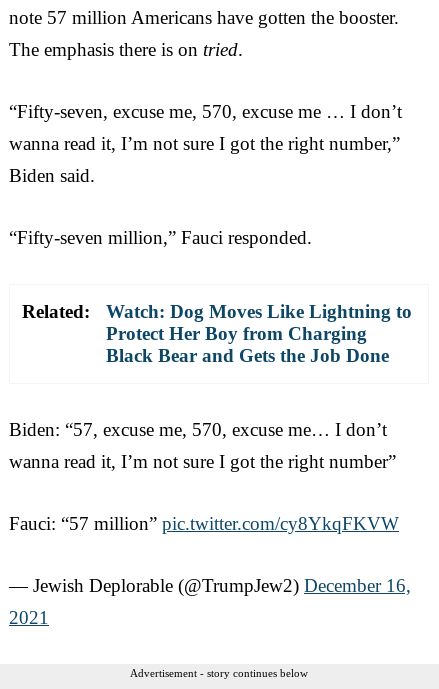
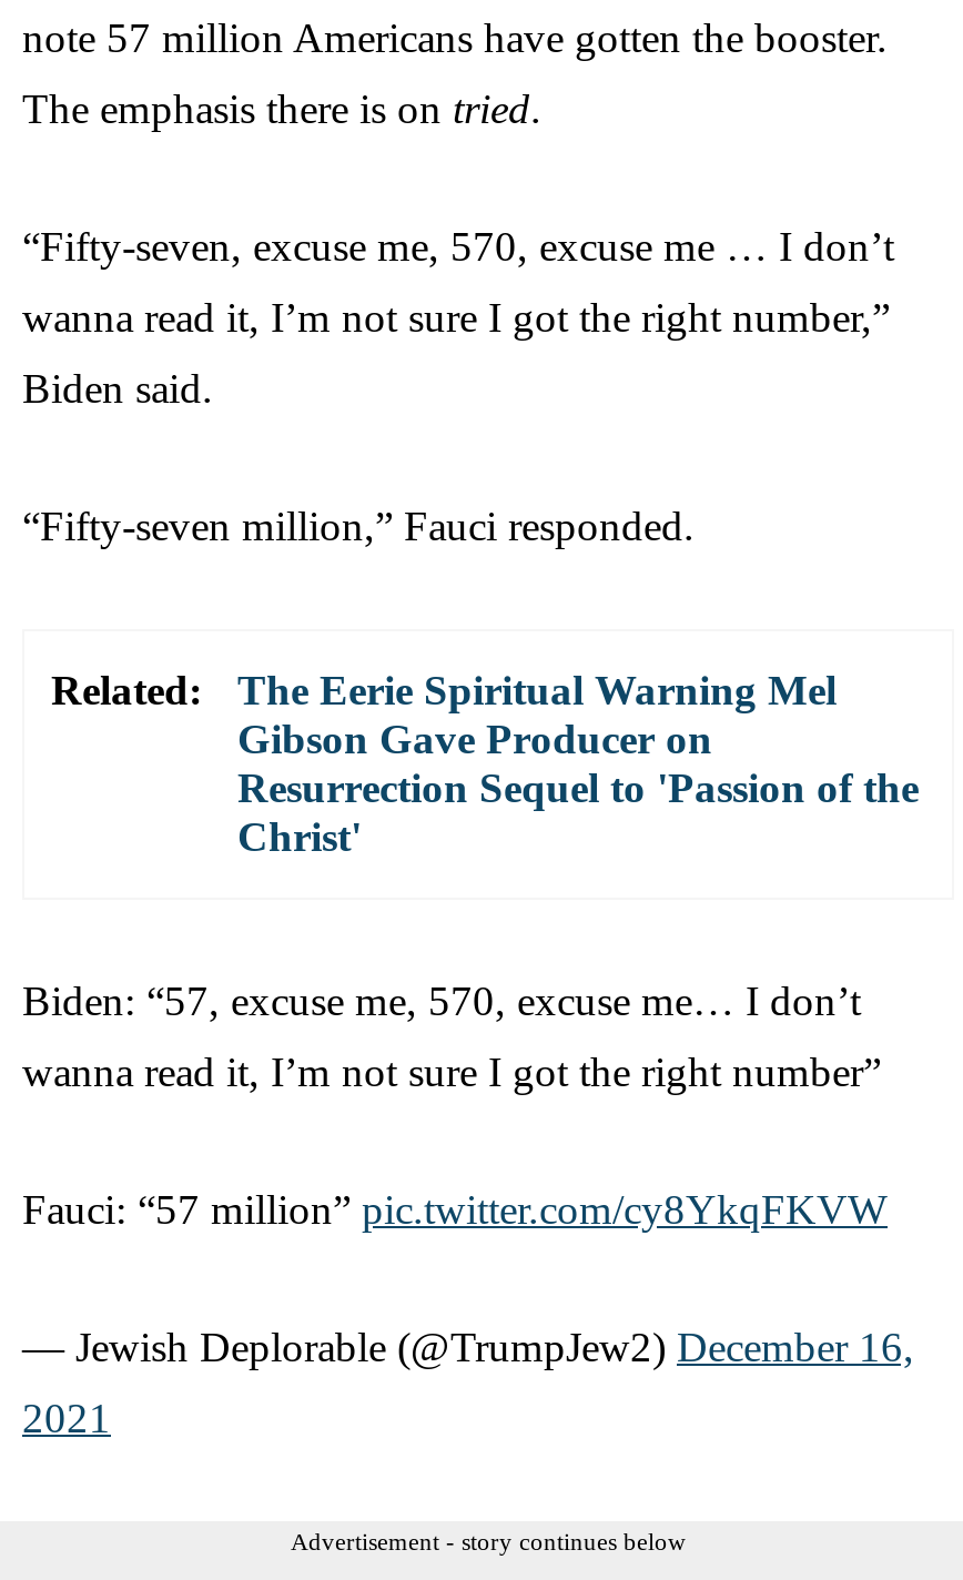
[106,301,412,366] Watch: Dog Moves Like Lightning to | Protect Her Boy from Charging | Black Bear and Gets the Job Done -> [237,666,919,859] The Eerie Spiritual Warning Mel | Gibson Gave Producer on | Resurrection Sequel to 'Passion of the | Christ'

